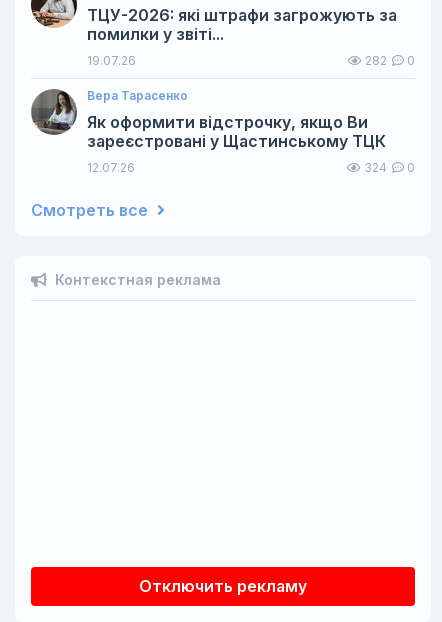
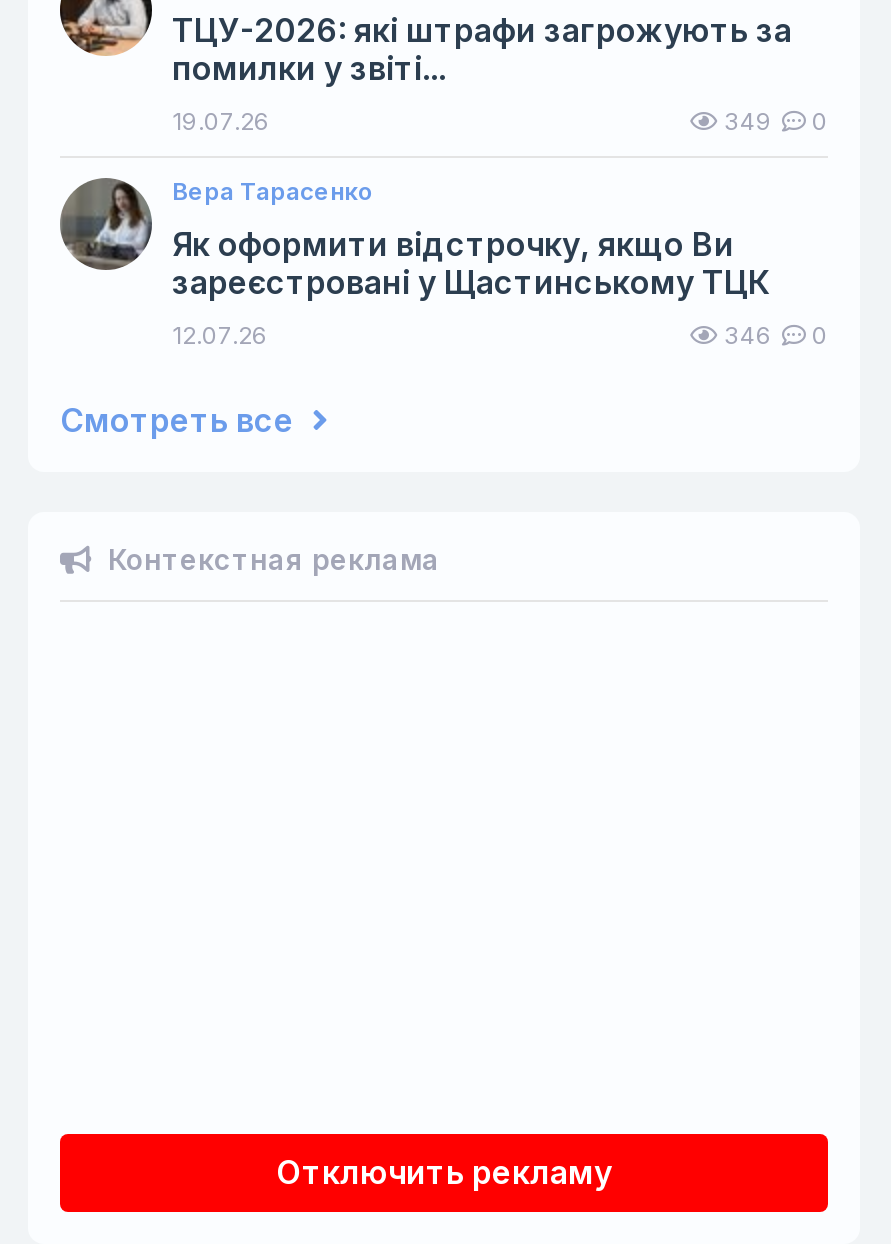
[362,53,415,68] 282 0 -> [718,106,828,136] 349 0
[361,160,415,175] 324 0 -> [718,320,828,350] 346 0

